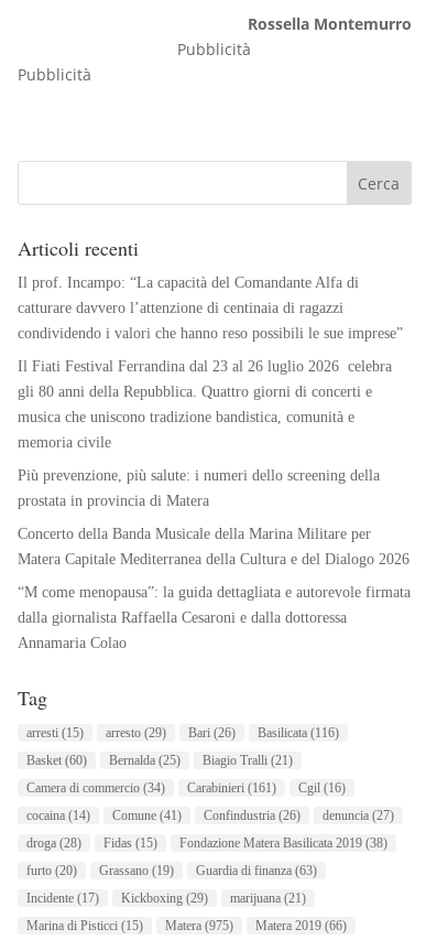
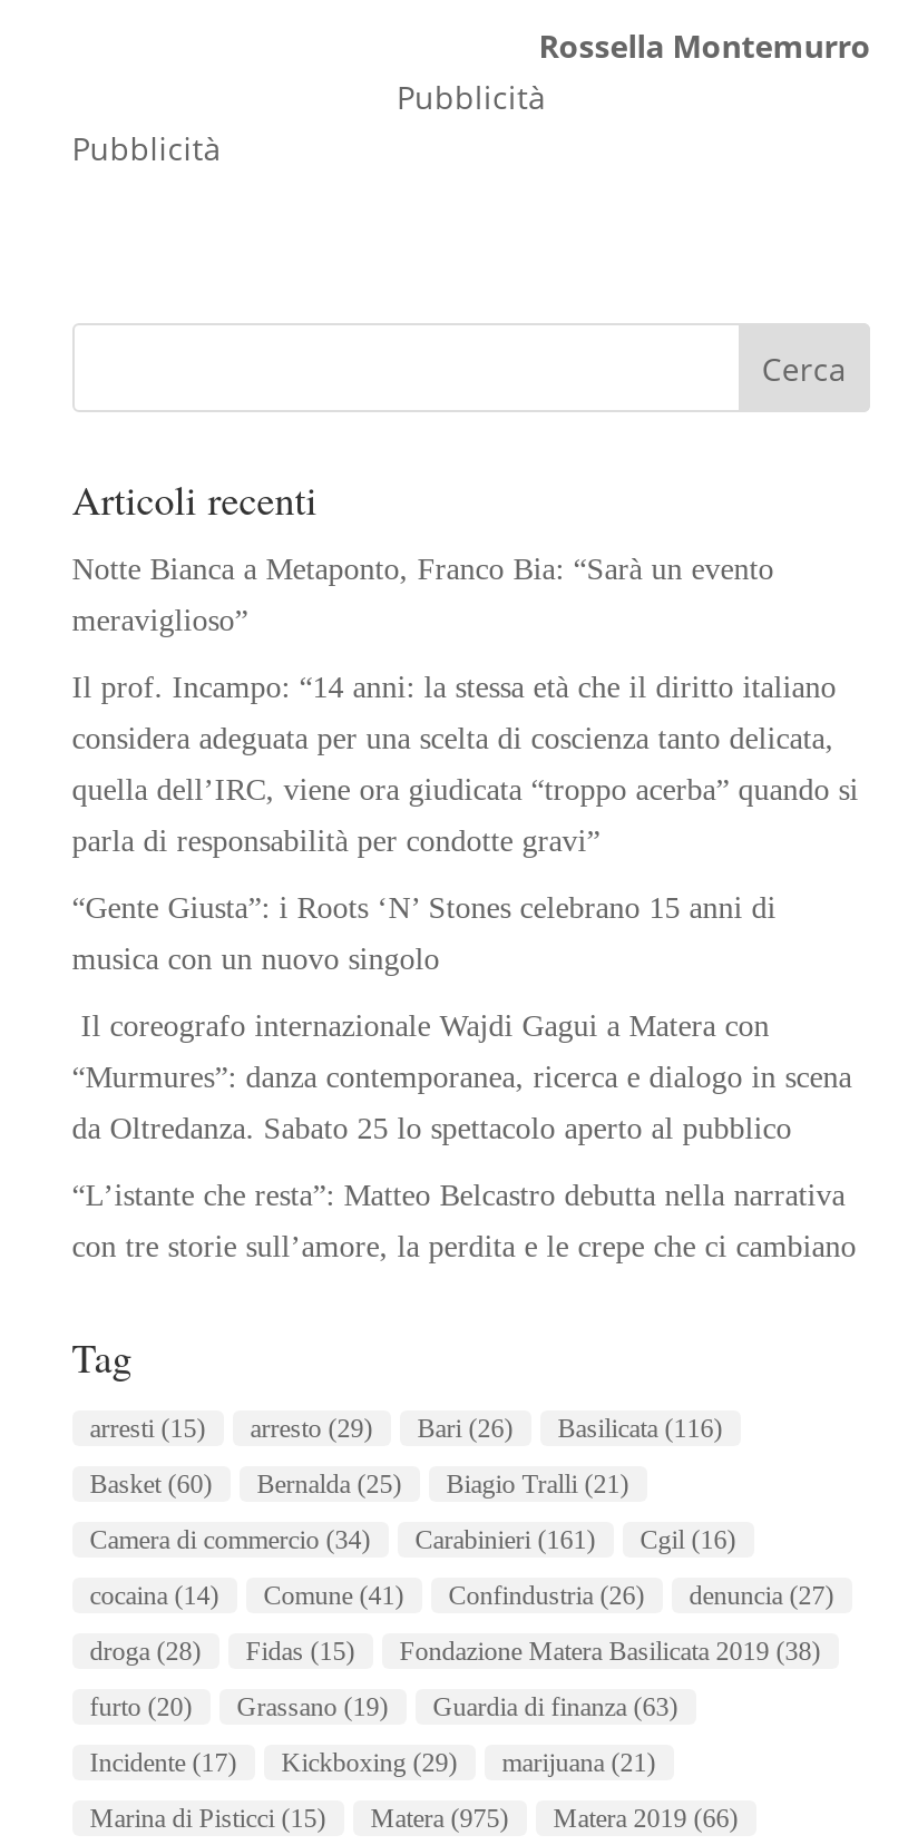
[17,275,410,652] Il prof. Incampo: “La capacità del Comandante Alfa di | catturare davvero l’attenzione di centinaia di ragazzi | condividendo i valori che hanno reso possibili le sue imprese” | Il Fiati Festival Ferrandina dal 23 al 26 luglio 2026 celebra | gli 80 anni della Repubblica. Quattro giorni di concerti e | musica che uniscono tradizione bandistica, comunità e | memoria civile | Più prevenzione, più salute: i numeri dello screening della | prostata in provincia di Matera | Concerto della Banda Musicale della Marina Militare per | Matera Capitale Mediterranea della Cultura e del Dialogo 2026 | “M come menopausa”: la guida dettagliata e autorevole firmata | dalla giornalista Raffaella Cesaroni e dalla dottoressa | Annamaria Colao -> [72,552,859,1263] Notte Bianca a Metaponto, Franco Bia: “Sarà un evento | meraviglioso” | Il prof. Incampo: “14 anni: la stessa età che il diritto italiano | considera adeguata per una scelta di coscienza tanto delicata, | quella dell’IRC, viene ora giudicata “troppo acerba” quando si | parla di responsabilità per condotte gravi” | “Gente Giusta”: i Roots ‘N’ Stones celebrano 15 anni di | musica con un nuovo singolo | Il coreografo internazionale Wajdi Gagui a Matera con | “Murmures”: danza contemporanea, ricerca e dialogo in scena | da Oltredanza. Sabato 25 lo spettacolo aperto al pubblico | “L’istante che resta”: Matteo Belcastro debutta nella narrativa | con tre storie sull’amore, la perdita e le crepe che ci cambiano

